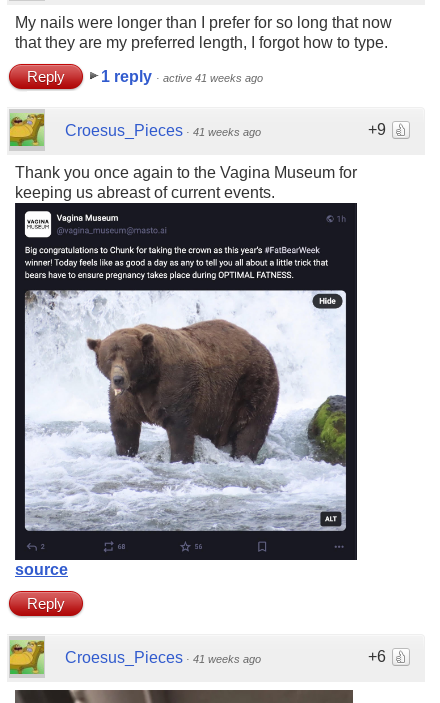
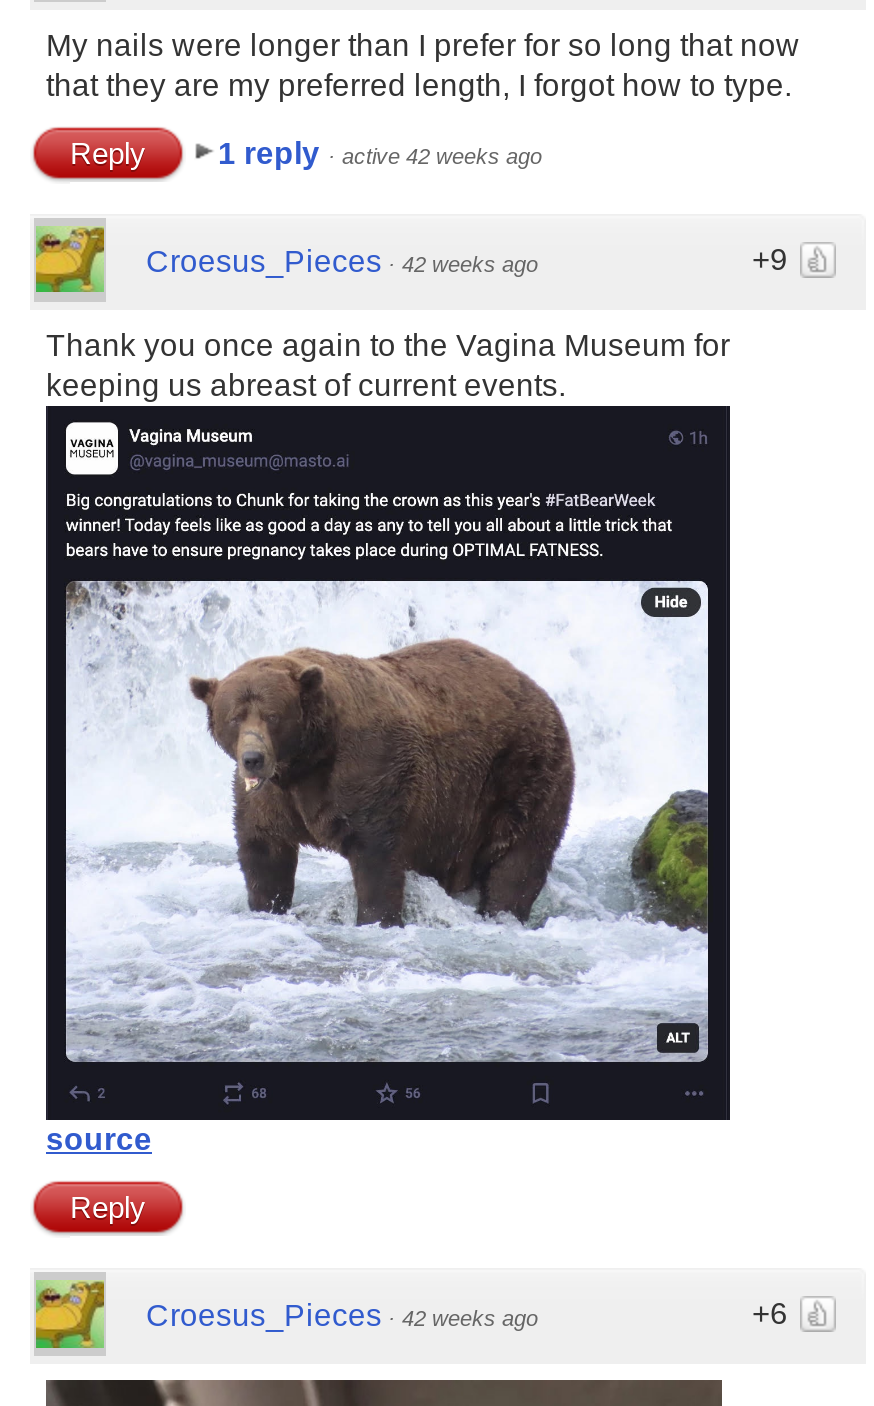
[101,67,263,84] 1 reply · active 41 weeks ago -> [218,135,542,169] 1 reply · active 42 weeks ago
[65,121,261,138] Croesus_Pieces · 41 weeks ago -> [146,243,538,277] Croesus_Pieces · 42 weeks ago
[65,649,261,666] Croesus_Pieces · 41 weeks ago -> [146,1298,538,1332] Croesus_Pieces · 42 weeks ago

